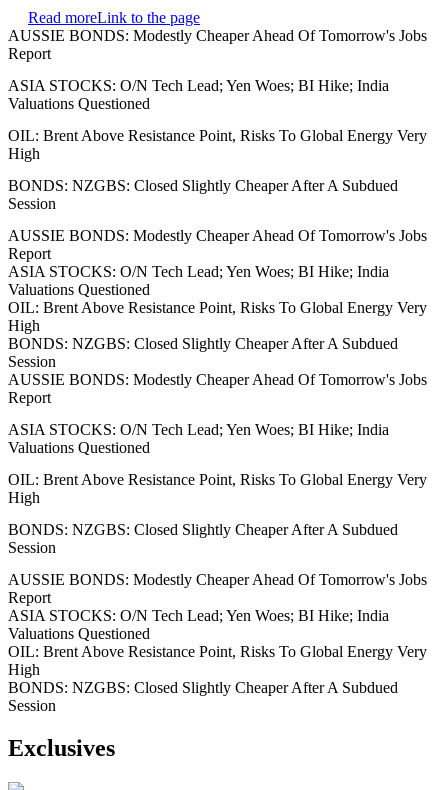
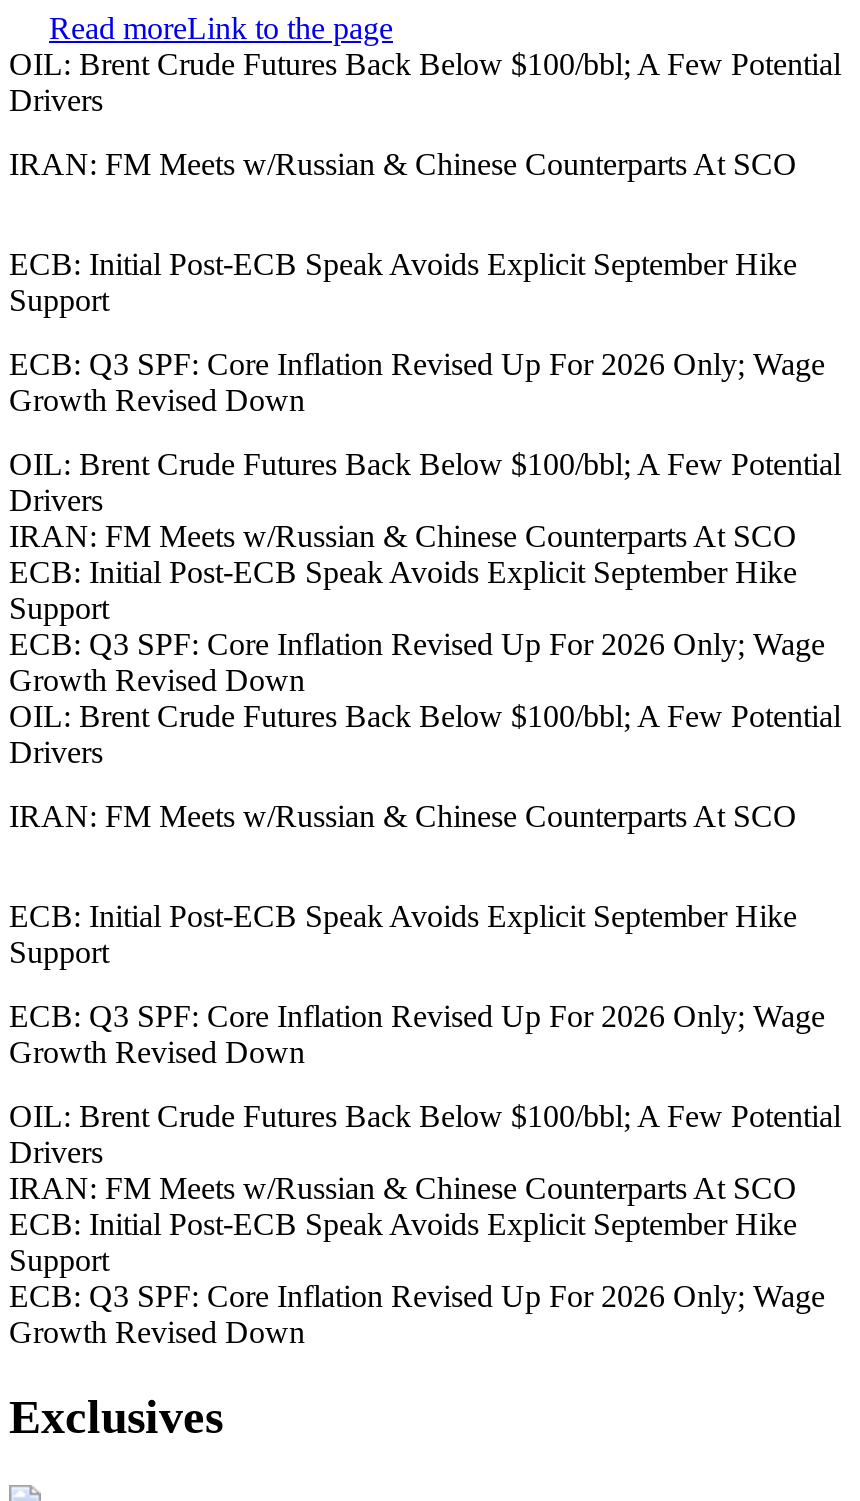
[8,27,427,62] AUSSIE BONDS: Modestly Cheaper Ahead Of Tomorrow's Jobs | Report -> [9,47,841,117] OIL: Brent Crude Futures Back Below $100/bbl; A Few Potential | Drivers
[8,77,389,112] ASIA STOCKS: O/N Tech Lead; Yen Woes; BI Hike; India | Valuations Questioned -> [9,147,797,181] IRAN: FM Meets w/Russian & Chinese Counterparts At SCO
[8,127,427,162] OIL: Brent Above Resistance Point, Risks To Global Energy Very | High -> [9,247,797,317] ECB: Initial Post-ECB Speak Avoids Explicit September Hike | Support
[8,177,398,212] BONDS: NZGBS: Closed Slightly Cheaper After A Subdued | Session -> [9,347,825,417] ECB: Q3 SPF: Core Inflation Revised Up For 2026 Only; Wage | Growth Revised Down
[8,227,427,406] AUSSIE BONDS: Modestly Cheaper Ahead Of Tomorrow's Jobs | Report | ASIA STOCKS: O/N Tech Lead; Yen Woes; BI Hike; India | Valuations Questioned | OIL: Brent Above Resistance Point, Risks To Global Energy Very | High | BONDS: NZGBS: Closed Slightly Cheaper After A Subdued | Session | AUSSIE BONDS: Modestly Cheaper Ahead Of Tomorrow's Jobs | Report -> [9,447,841,769] OIL: Brent Crude Futures Back Below $100/bbl; A Few Potential | Drivers | IRAN: FM Meets w/Russian & Chinese Counterparts At SCO | ECB: Initial Post-ECB Speak Avoids Explicit September Hike | Support | ECB: Q3 SPF: Core Inflation Revised Up For 2026 Only; Wage | Growth Revised Down | OIL: Brent Crude Futures Back Below $100/bbl; A Few Potential | Drivers
[8,421,389,456] ASIA STOCKS: O/N Tech Lead; Yen Woes; BI Hike; India | Valuations Questioned -> [9,799,797,833] IRAN: FM Meets w/Russian & Chinese Counterparts At SCO
[8,471,427,506] OIL: Brent Above Resistance Point, Risks To Global Energy Very | High -> [9,899,797,969] ECB: Initial Post-ECB Speak Avoids Explicit September Hike | Support
[8,521,398,556] BONDS: NZGBS: Closed Slightly Cheaper After A Subdued | Session -> [9,999,825,1069] ECB: Q3 SPF: Core Inflation Revised Up For 2026 Only; Wage | Growth Revised Down
[8,571,427,714] AUSSIE BONDS: Modestly Cheaper Ahead Of Tomorrow's Jobs | Report | ASIA STOCKS: O/N Tech Lead; Yen Woes; BI Hike; India | Valuations Questioned | OIL: Brent Above Resistance Point, Risks To Global Energy Very | High | BONDS: NZGBS: Closed Slightly Cheaper After A Subdued | Session -> [9,1099,841,1349] OIL: Brent Crude Futures Back Below $100/bbl; A Few Potential | Drivers | IRAN: FM Meets w/Russian & Chinese Counterparts At SCO | ECB: Initial Post-ECB Speak Avoids Explicit September Hike | Support | ECB: Q3 SPF: Core Inflation Revised Up For 2026 Only; Wage | Growth Revised Down

